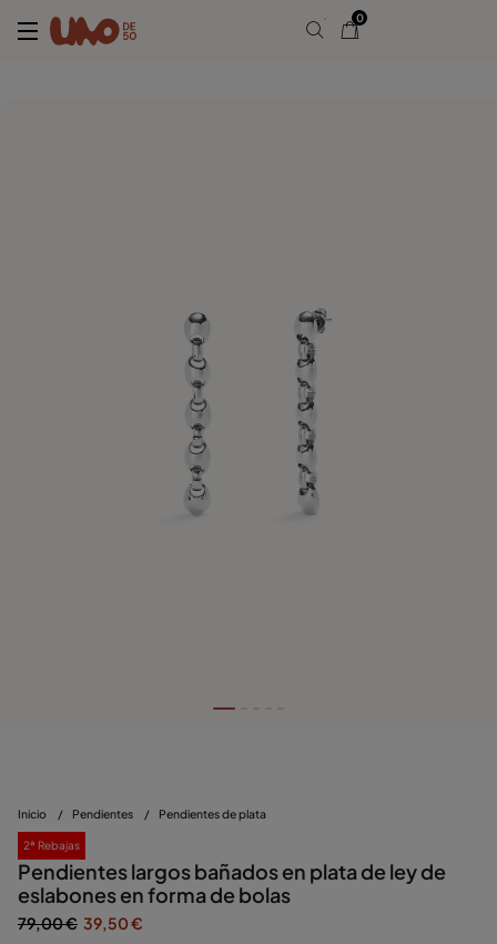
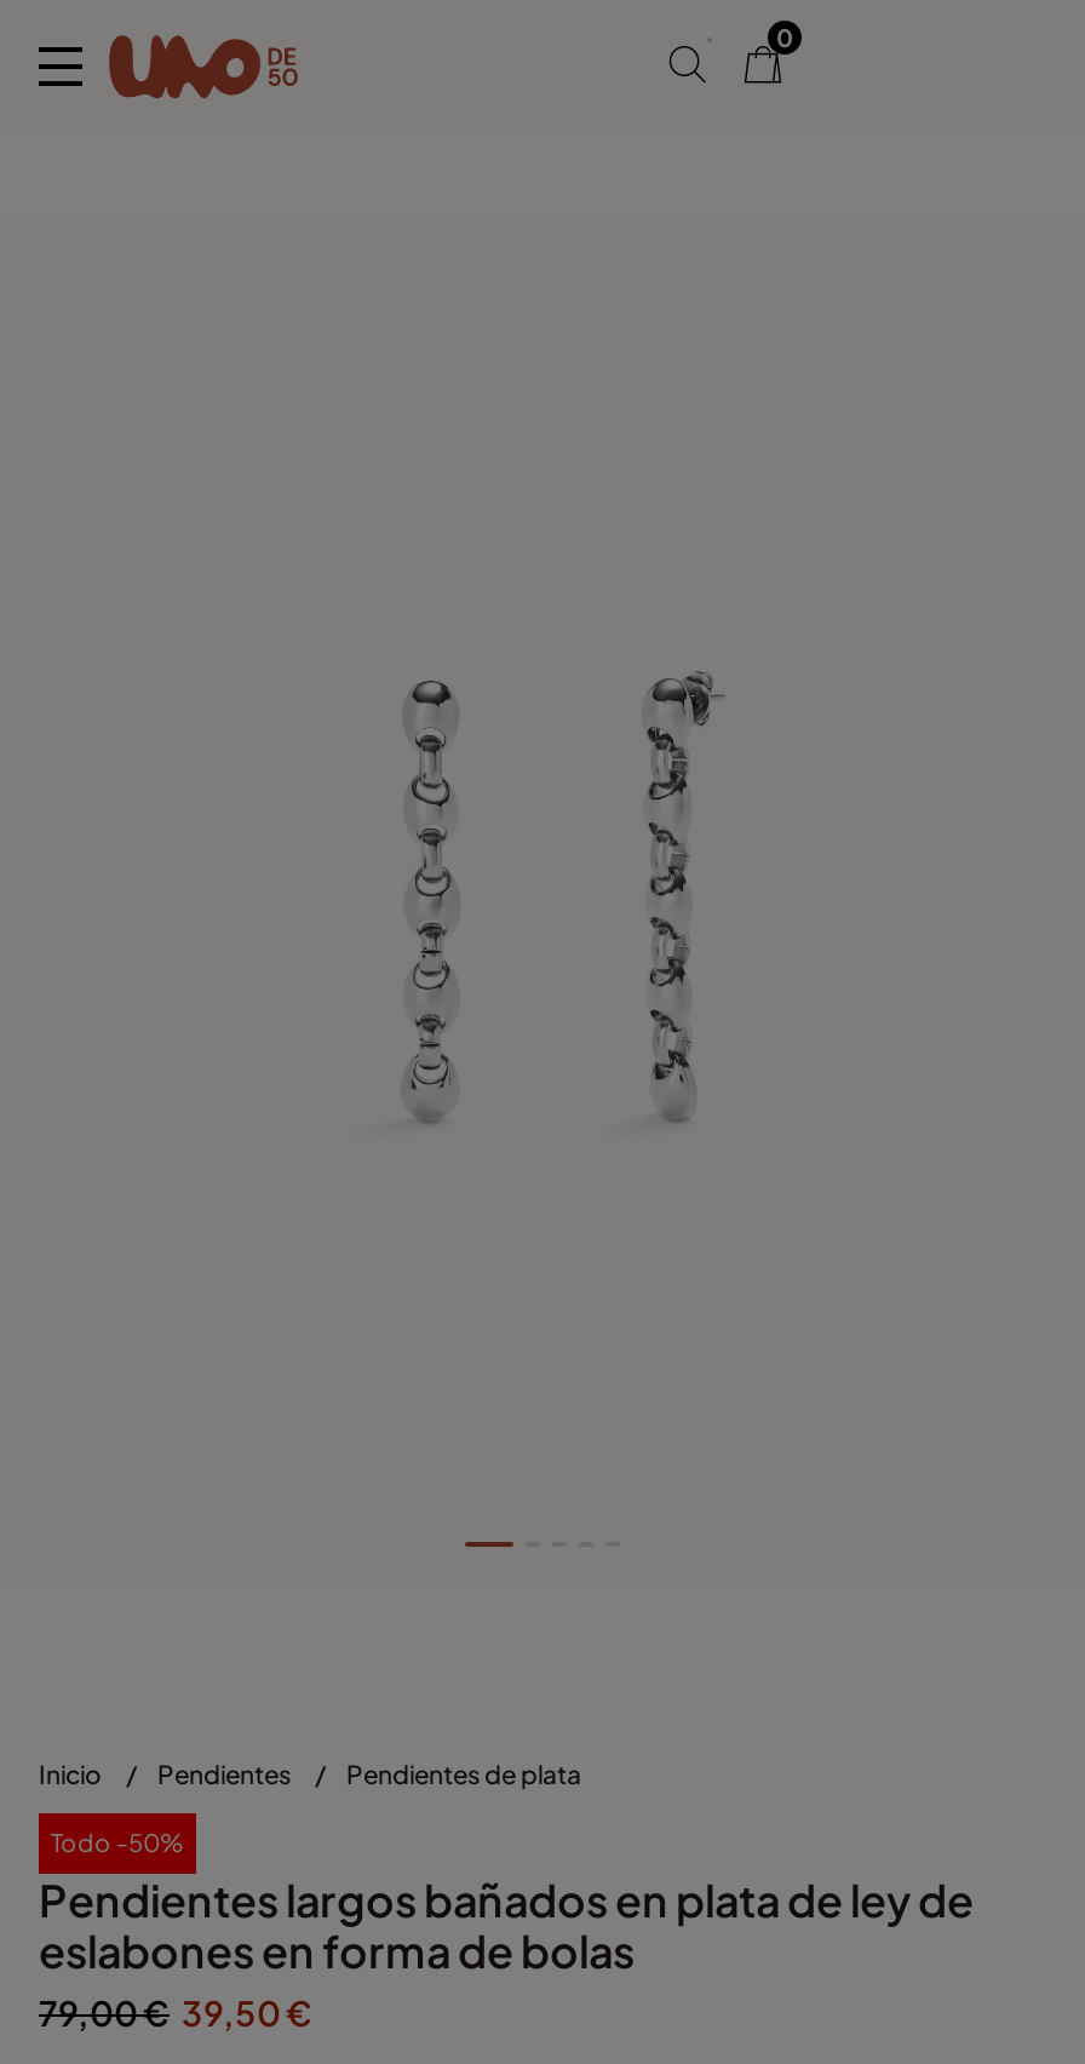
[23,838,80,851] 2ª Rebajas -> [51,1827,184,1856] Todo -50%

